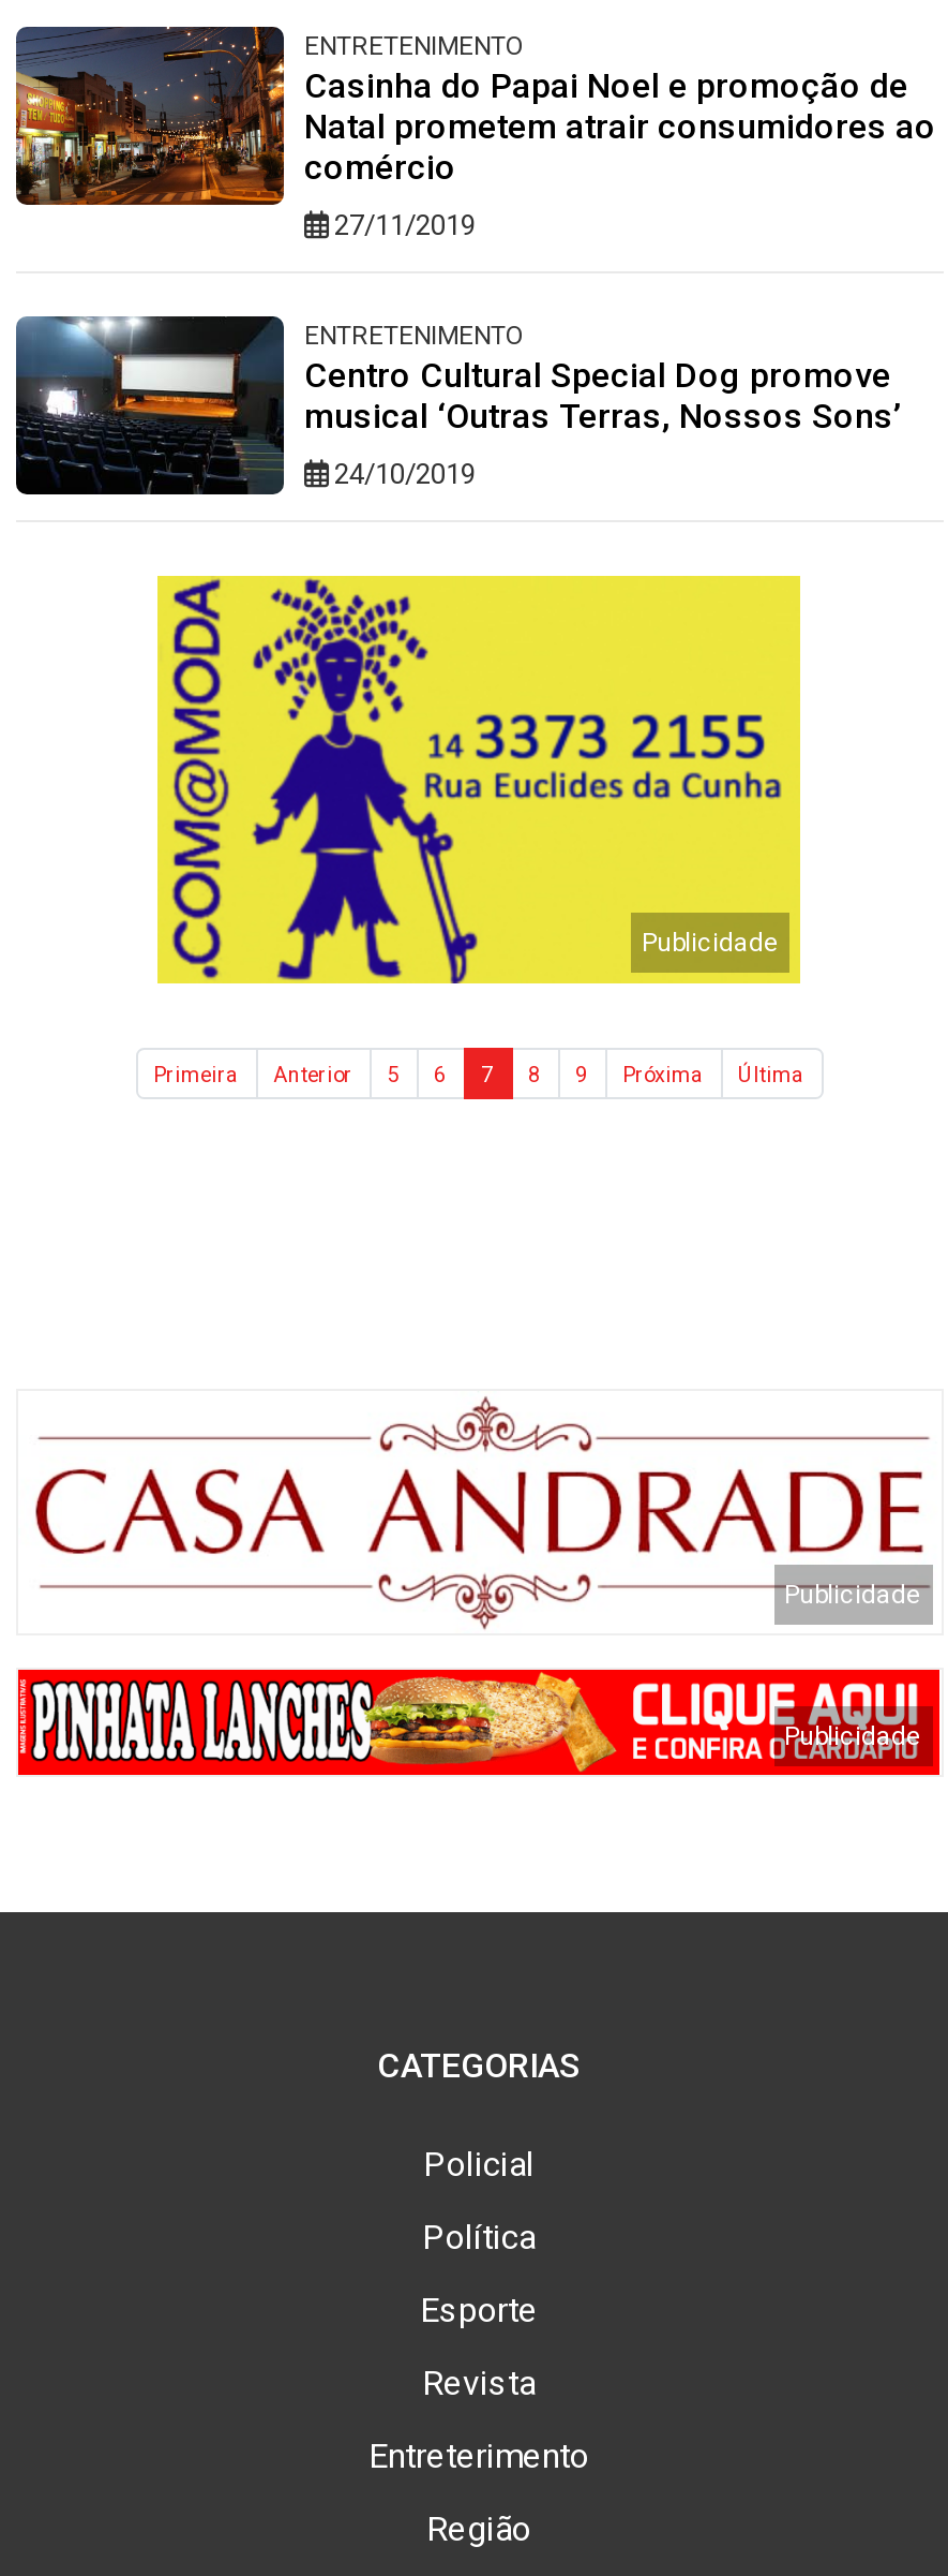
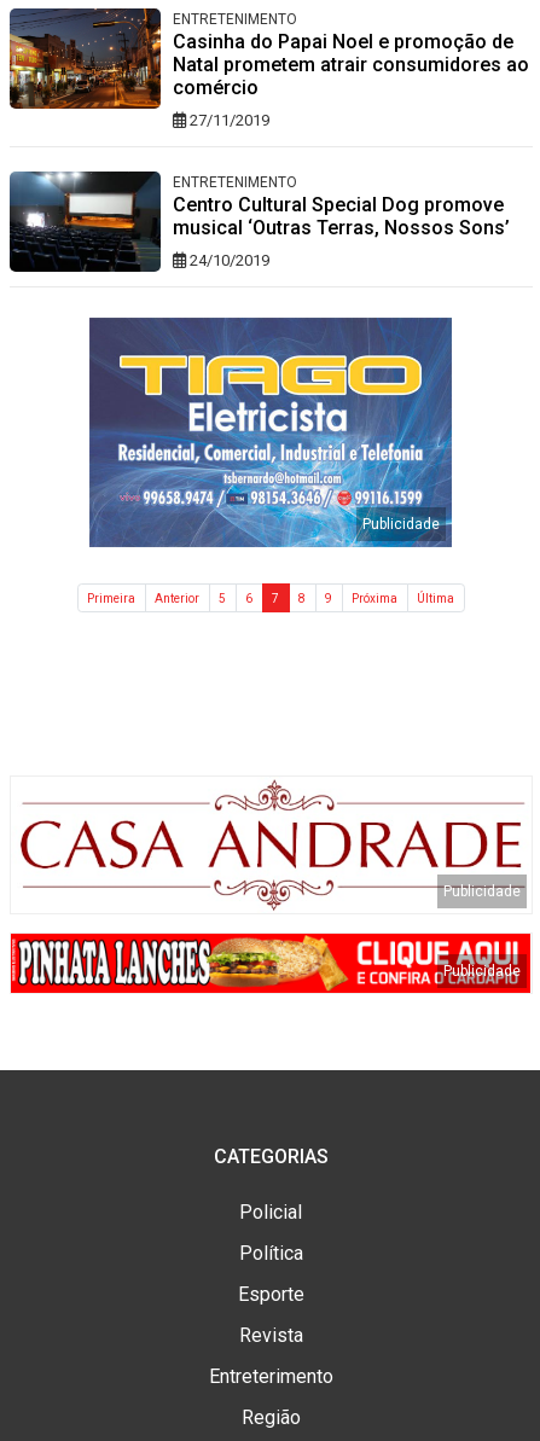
[155,574,802,986] [image] -> [88,316,453,548] [image]

